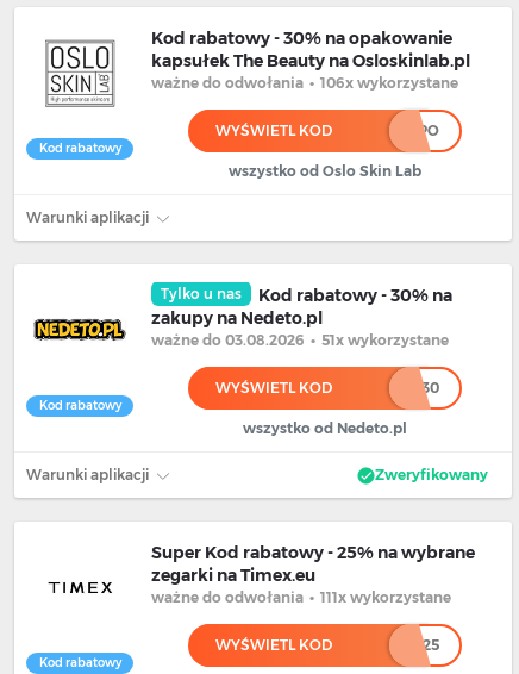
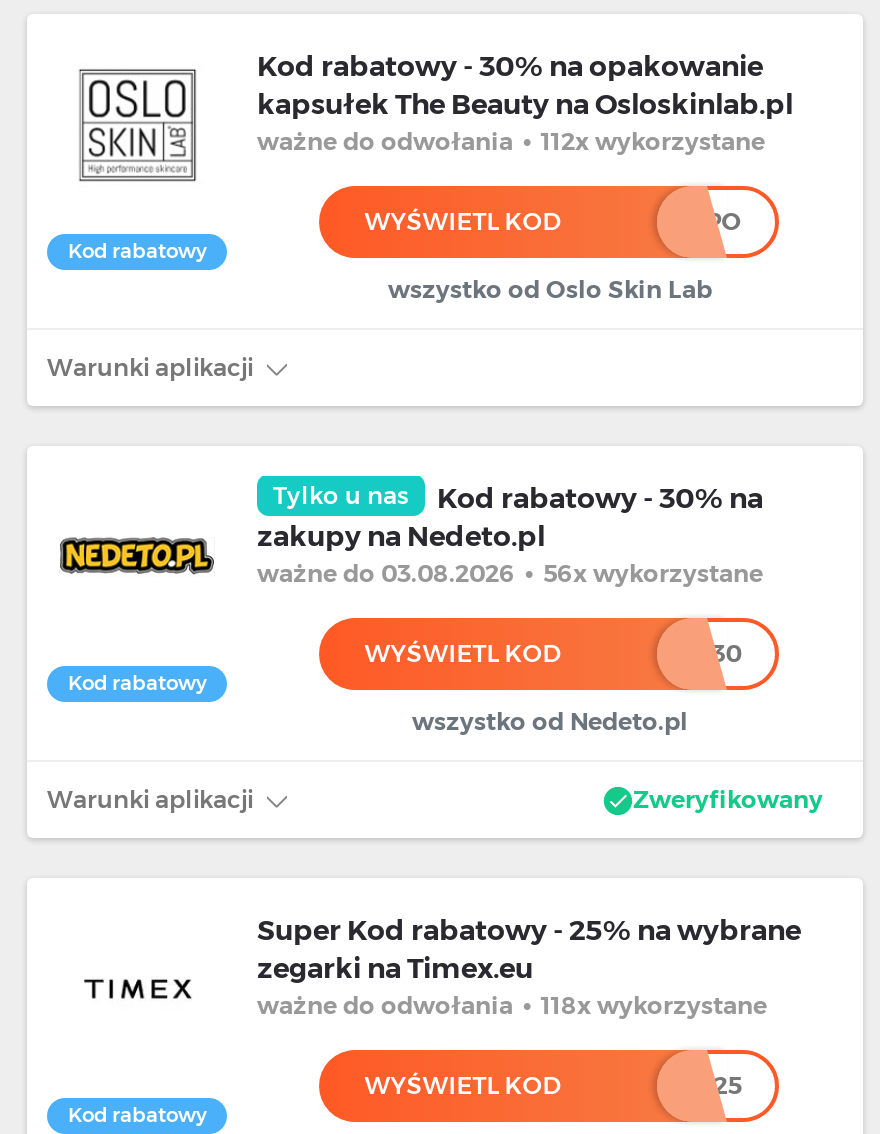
[151,74,458,92] ważne do odwołania • 106x wykorzystane -> [257,126,765,156] ważne do odwołania • 112x wykorzystane
[151,331,449,349] ważne do 03.08.2026 • 51x wykorzystane -> [257,558,763,588] ważne do 03.08.2026 • 56x wykorzystane
[151,588,451,606] ważne do odwołania • 111x wykorzystane -> [257,990,767,1020] ważne do odwołania • 118x wykorzystane

